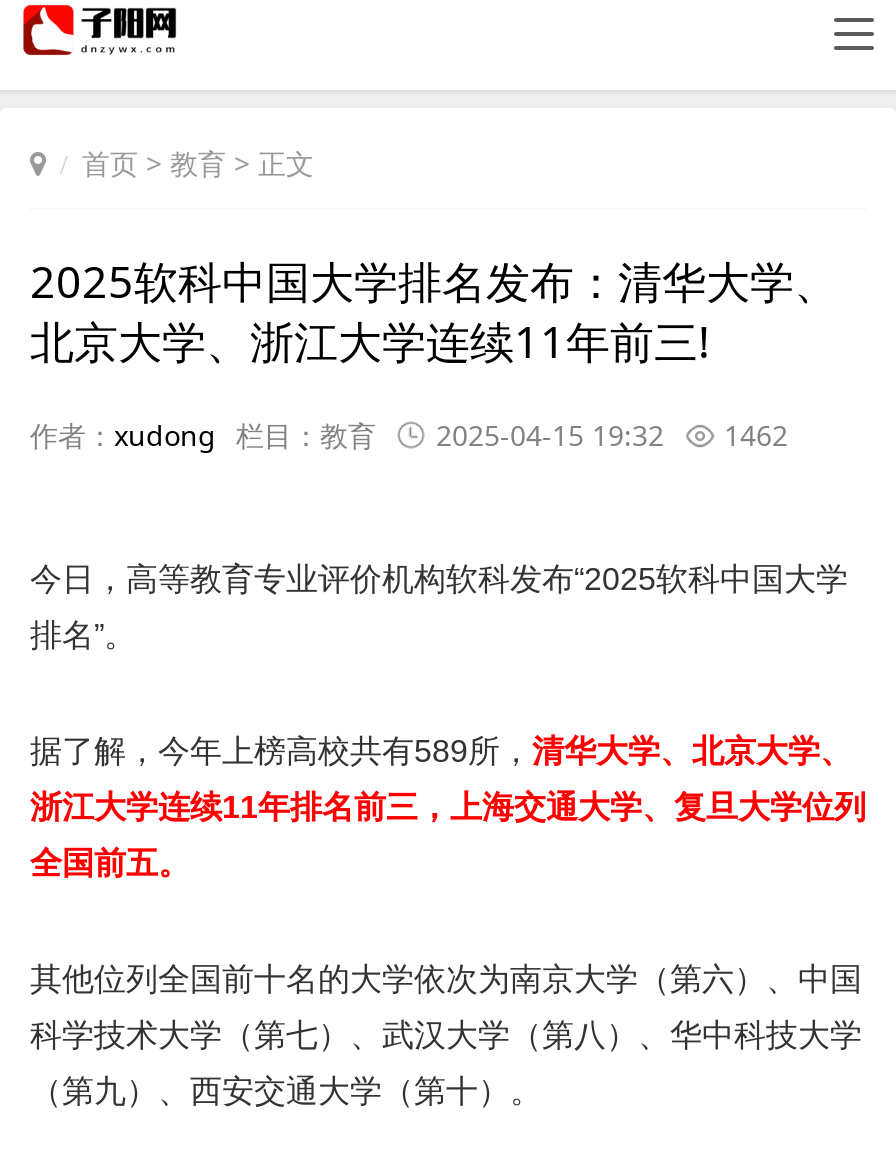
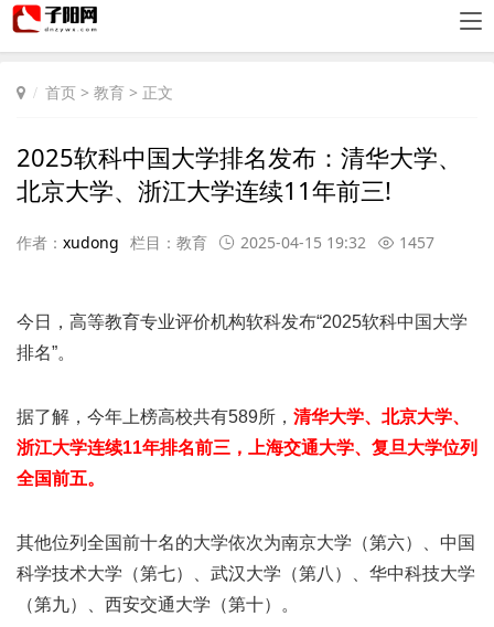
[30,416,788,454] 作者：xudong 栏目：教育 2025-04-15 19:32 1462 -> [17,232,434,253] 作者：xudong 栏目：教育 2025-04-15 19:32 1457

